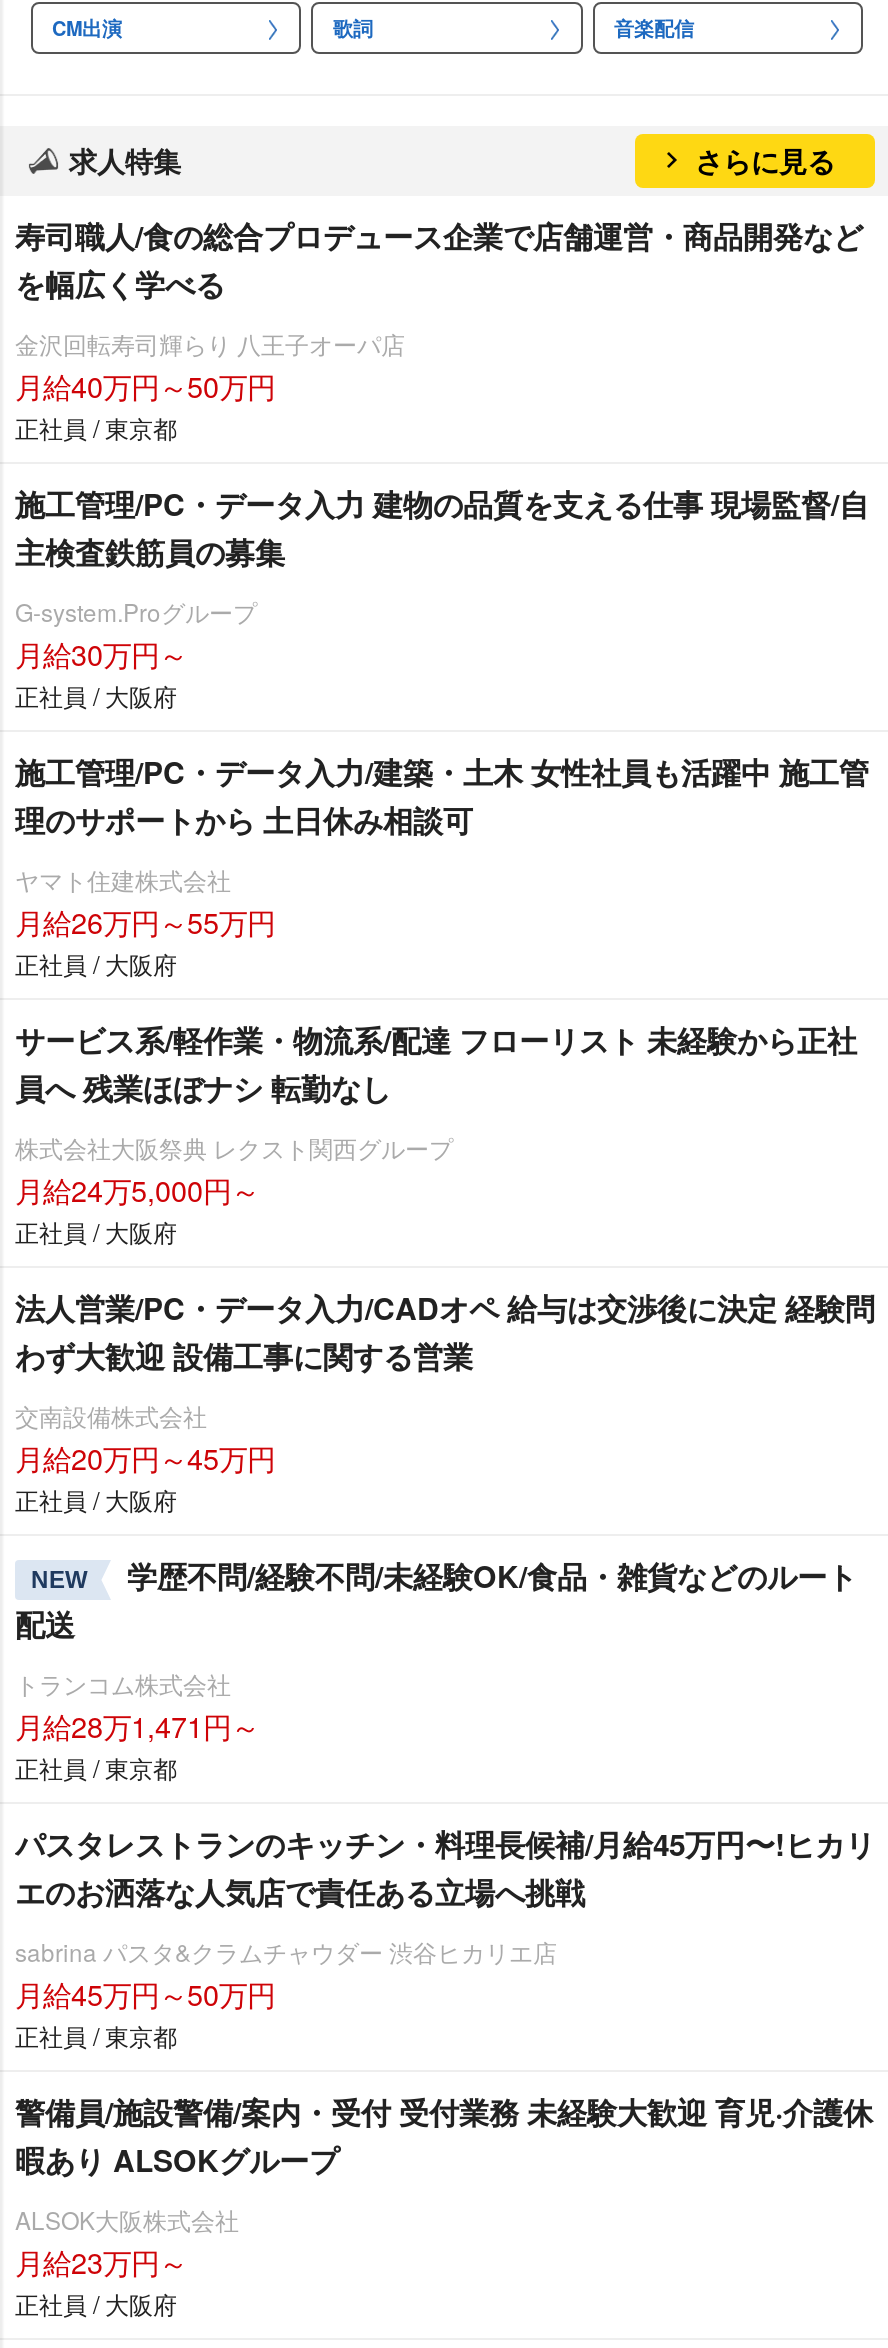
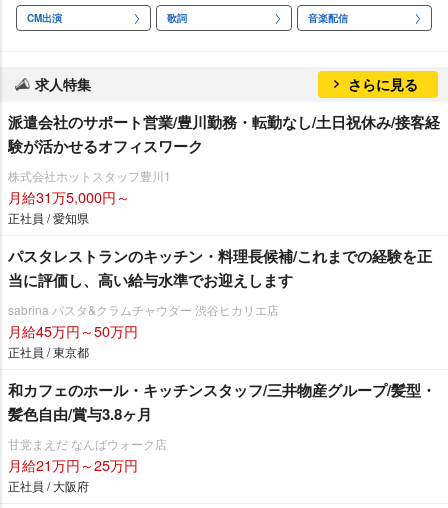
[15,214,875,1914] 寿司職人/食の総合プロデュース企業で店舗運営・商品開発など | を幅広く学べる | 金沢回転寿司輝らり 八王子オーパ店 | 月給40万円～50万円 | 正社員 / 東京都 | 施工管理/PC・データ入力 建物の品質を支える仕事 現場監督/自 | 主検査鉄筋員の募集 | G-system.Proグループ | 月給30万円～ | 正社員 / 大阪府 | 施工管理/PC・データ入力/建築・土木 女性社員も活躍中 施工管 | 理のサポートから 土日休み相談可 | ヤマト住建株式会社 | 月給26万円～55万円 | 正社員 / 大阪府 | サービス系/軽作業・物流系/配達 フローリスト 未経験から正社 | 員へ 残業ほぼナシ 転勤なし | 株式会社大阪祭典 レクスト関西グループ | 月給24万5,000円～ | 正社員 / 大阪府 | 法人営業/PC・データ入力/CADオペ 給与は交渉後に決定 経験問 | わず大歓迎 設備工事に関する営業 | 交南設備株式会社 | 月給20万円～45万円 | 正社員 / 大阪府 | NEW | 学歴不問/経験不問/未経験OK/食品・雑貨などのルート | 配送 | トランコム株式会社 | 月給28万1,471円～ | 正社員 / 東京都 | パスタレストランのキッチン・料理長候補/月給45万円〜!ヒカリ | エのお洒落な人気店で責任ある立場へ挑戦 -> [8,111,440,291] 派遣会社のサポート営業/豊川勤務・転勤なし/土日祝休み/接客経 | 験が活かせるオフィスワーク | 株式会社ホットスタッフ豊川1 | 月給31万5,000円～ | 正社員 / 愛知県 | パスタレストランのキッチン・料理長候補/これまでの経験を正 | 当に評価し、高い給与水準でお迎えします
[15,2090,873,2182] 警備員/施設警備/案内・受付 受付業務 未経験大歓迎 育児·介護休 | 暇あり ALSOKグループ -> [8,379,436,425] 和カフェのホール・キッチンスタッフ/三井物産グループ/髪型・ | 髪色自由/賞与3.8ヶ月
[15,2202,239,2282] ALSOK大阪株式会社 | 月給23万円～ -> [8,435,167,475] 甘党まえだ なんばウォーク店 | 月給21万円～25万円

